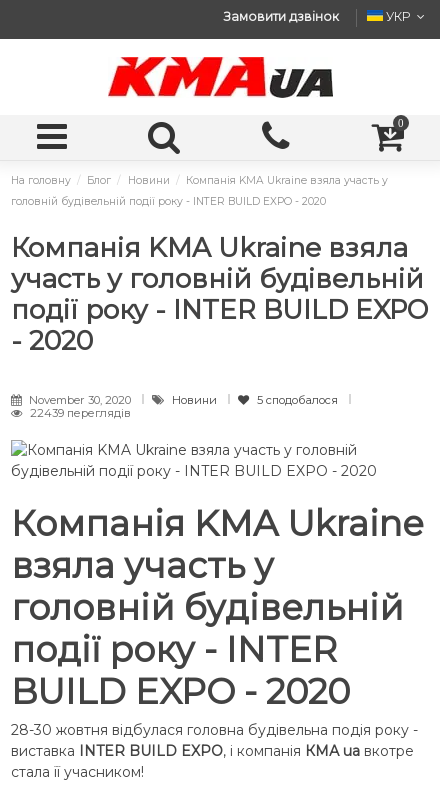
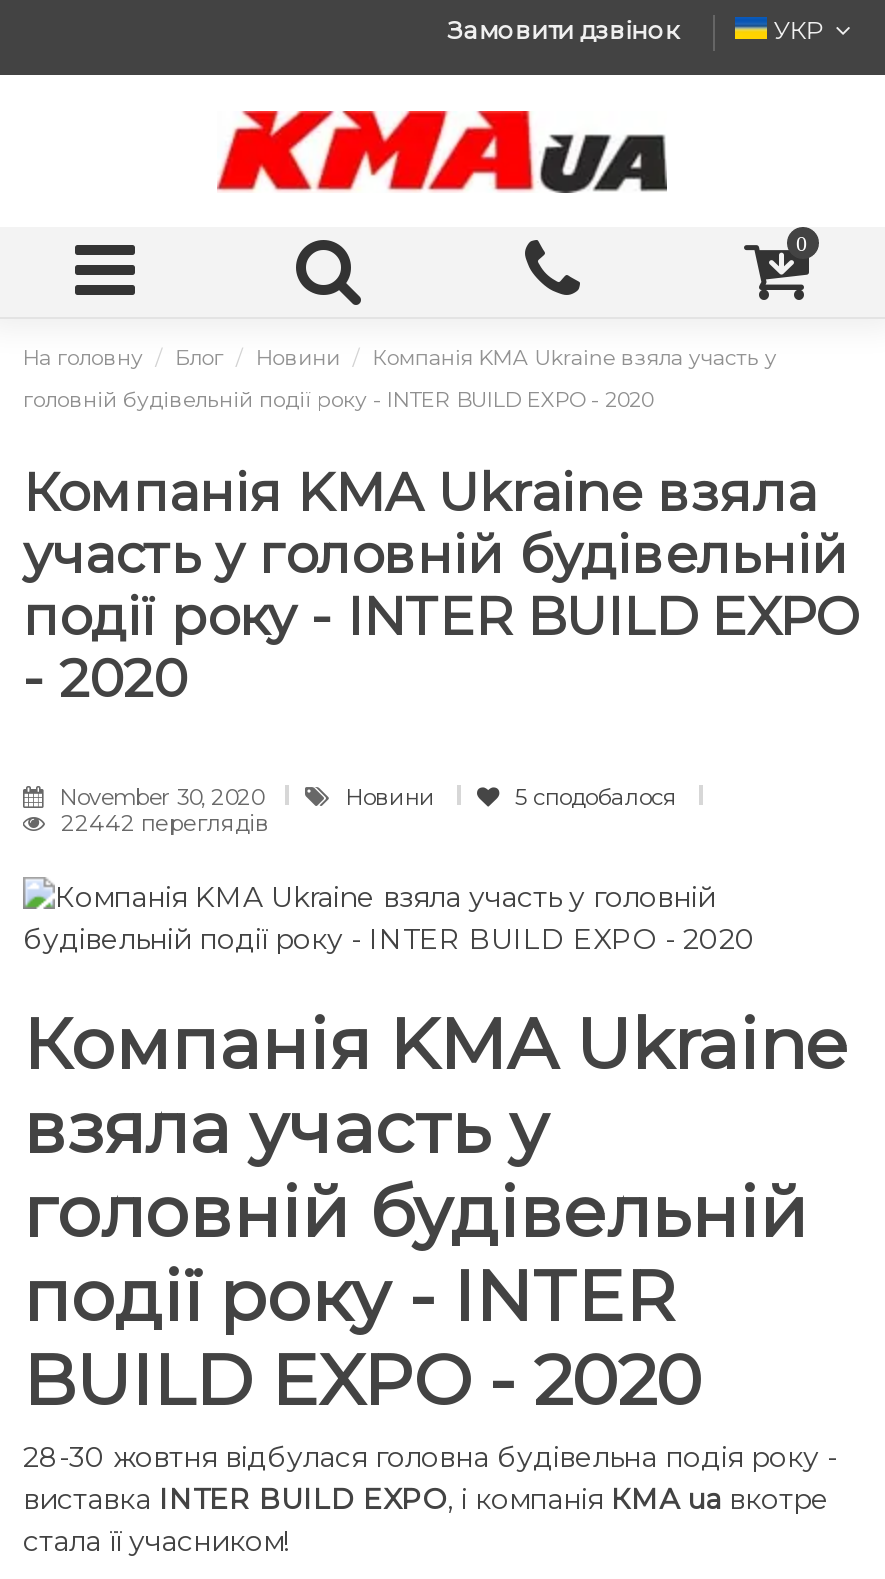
[30,406,131,420] 22439 переглядів -> [61,809,269,837] 22442 переглядів

